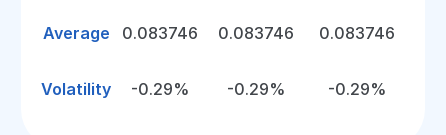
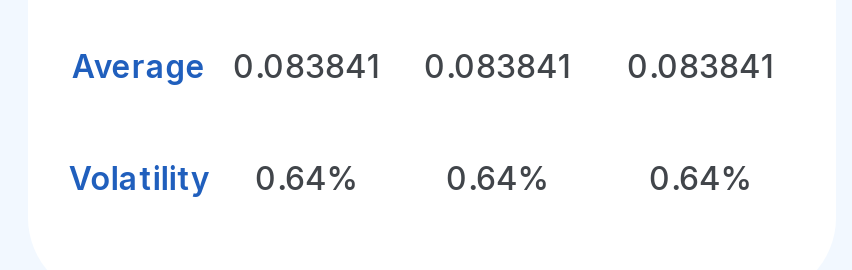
[122,23,198,43] 0.083746 -> [233,46,381,86] 0.083841
[218,23,294,43] 0.083746 -> [424,46,572,86] 0.083841
[319,23,395,43] 0.083746 -> [627,46,775,86] 0.083841
[131,79,189,99] -0.29% -> [255,158,359,198] 0.64%
[227,79,285,99] -0.29% -> [446,158,550,198] 0.64%
[328,79,386,99] -0.29% -> [649,158,753,198] 0.64%

